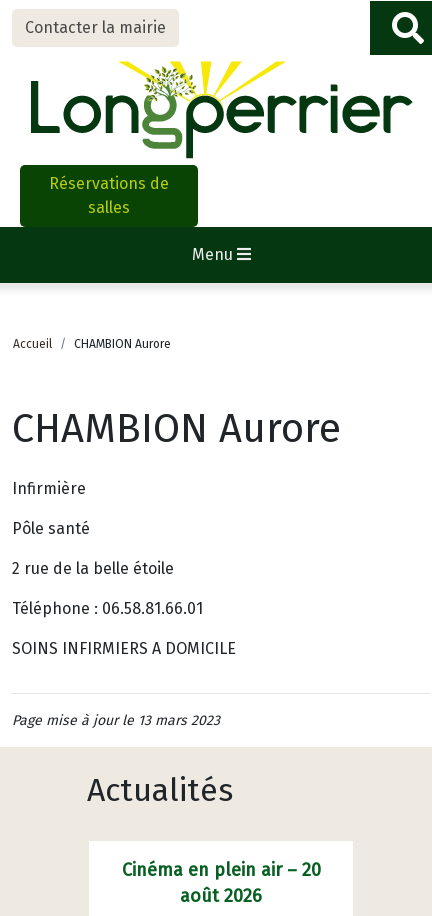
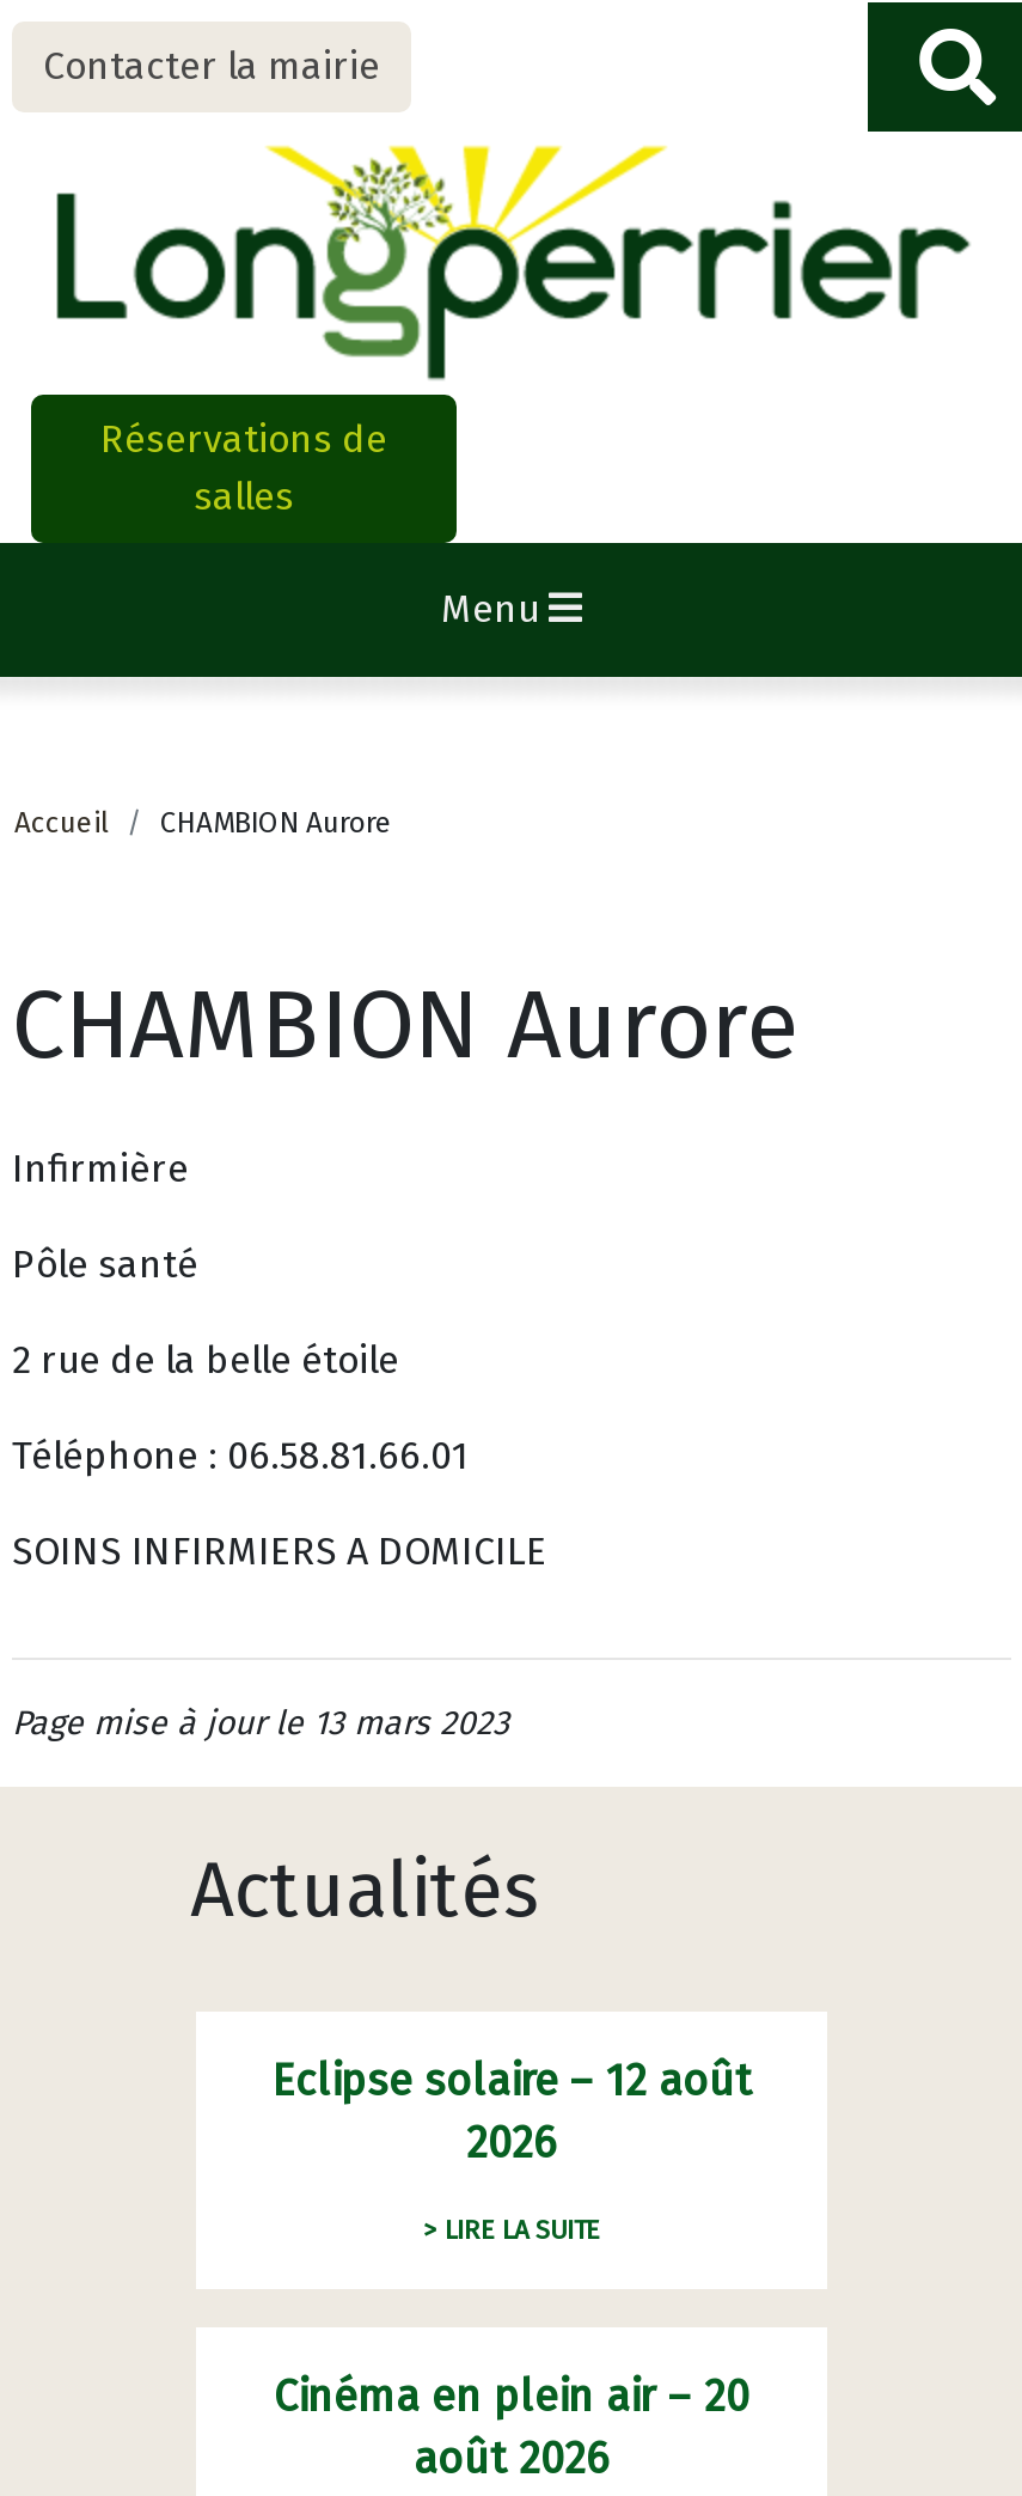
none -> [271,2055,752,2246] Eclipse solaire – 12 août | 2026 | > LIRE LA SUITE

